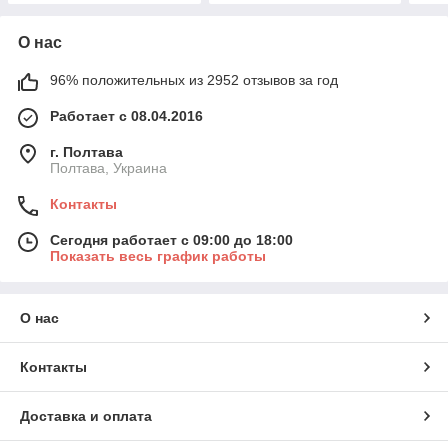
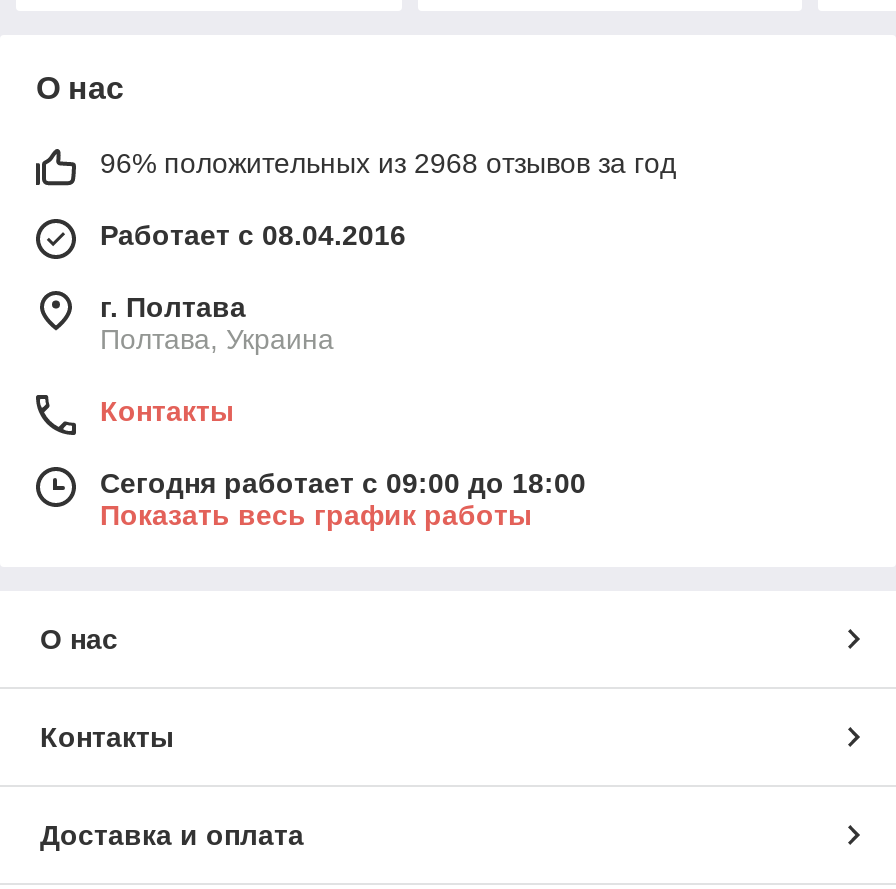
[50,72,338,88] 96% положительных из 2952 отзывов за год -> [100,147,676,179] 96% положительных из 2968 отзывов за год

